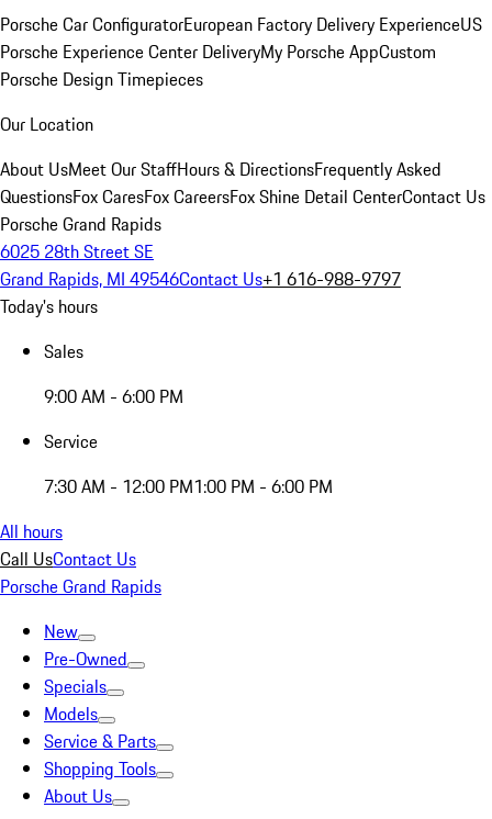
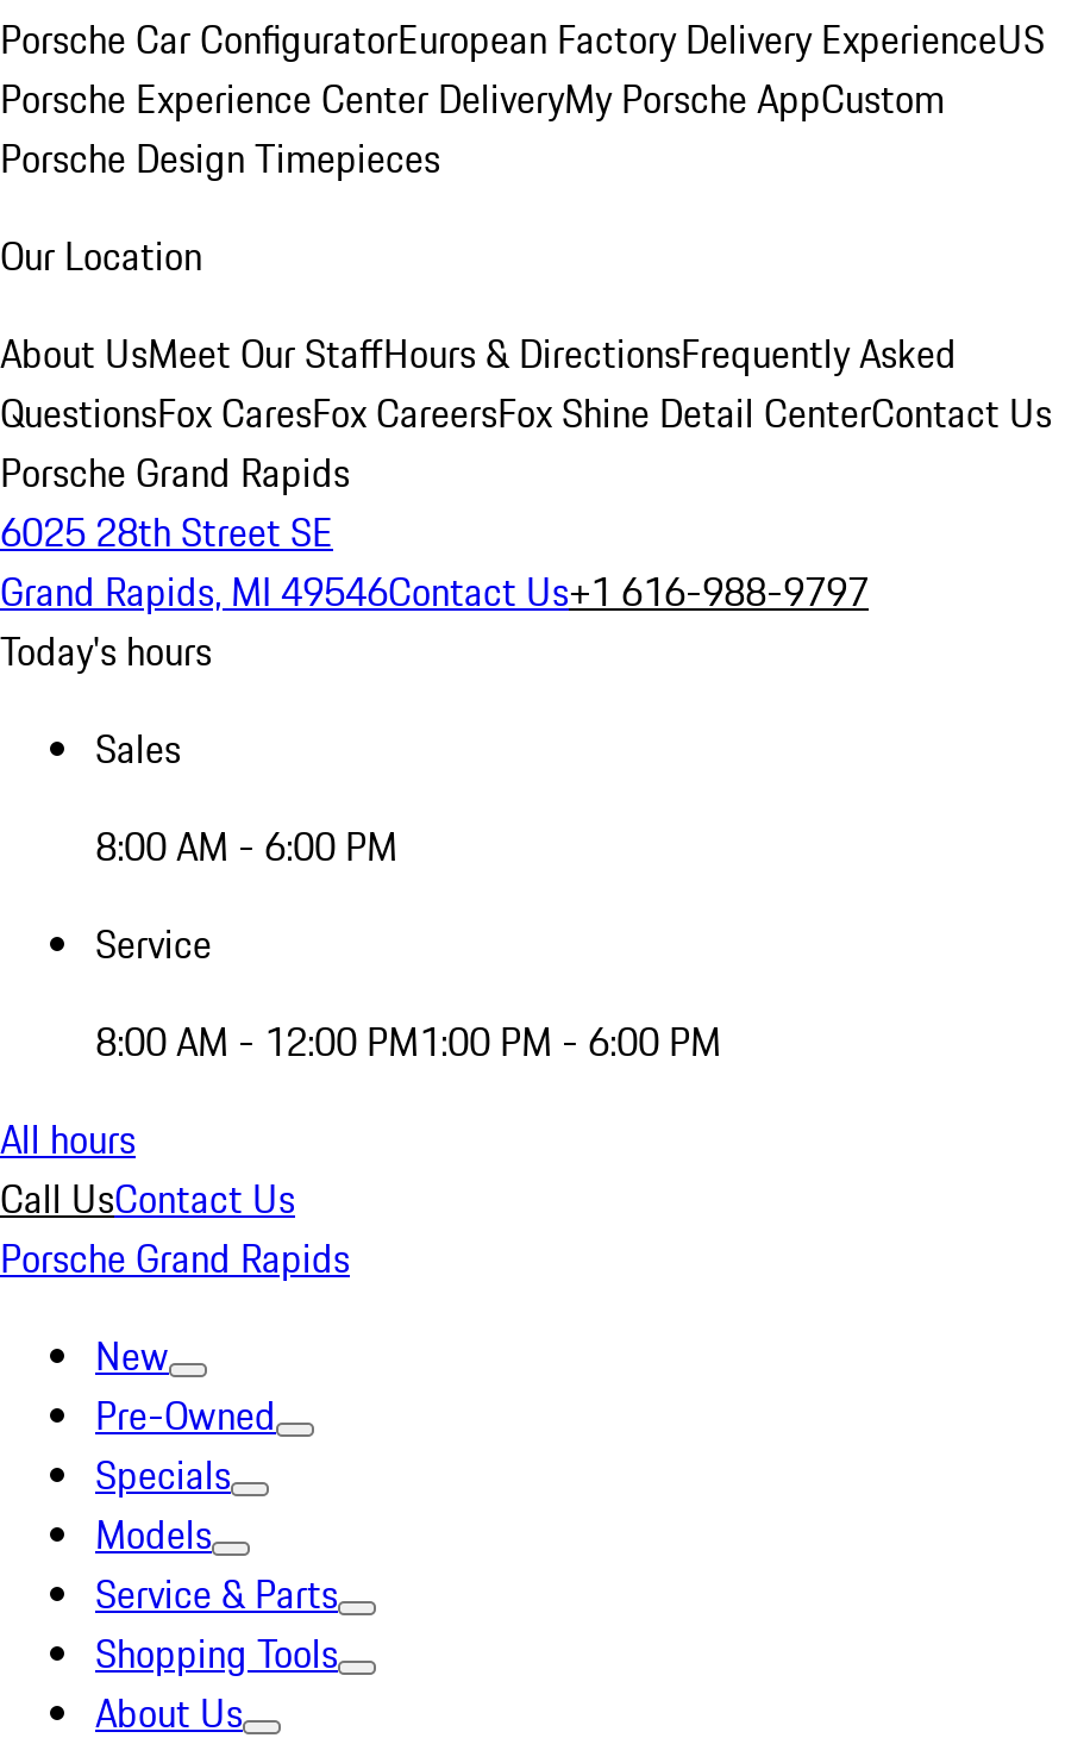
[44,383,183,409] 9:00 AM - 6:00 PM -> [95,818,397,875] 8:00 AM - 6:00 PM
[44,473,333,500] 7:30 AM - 12:00 PM1:00 PM - 6:00 PM -> [95,1013,721,1070] 8:00 AM - 12:00 PM1:00 PM - 6:00 PM

